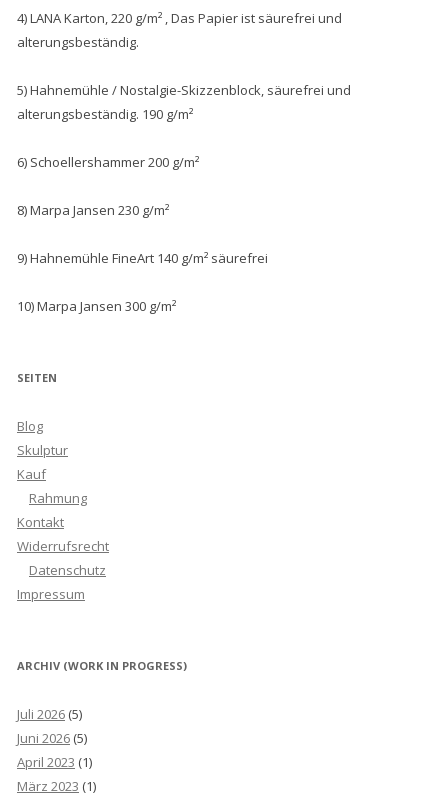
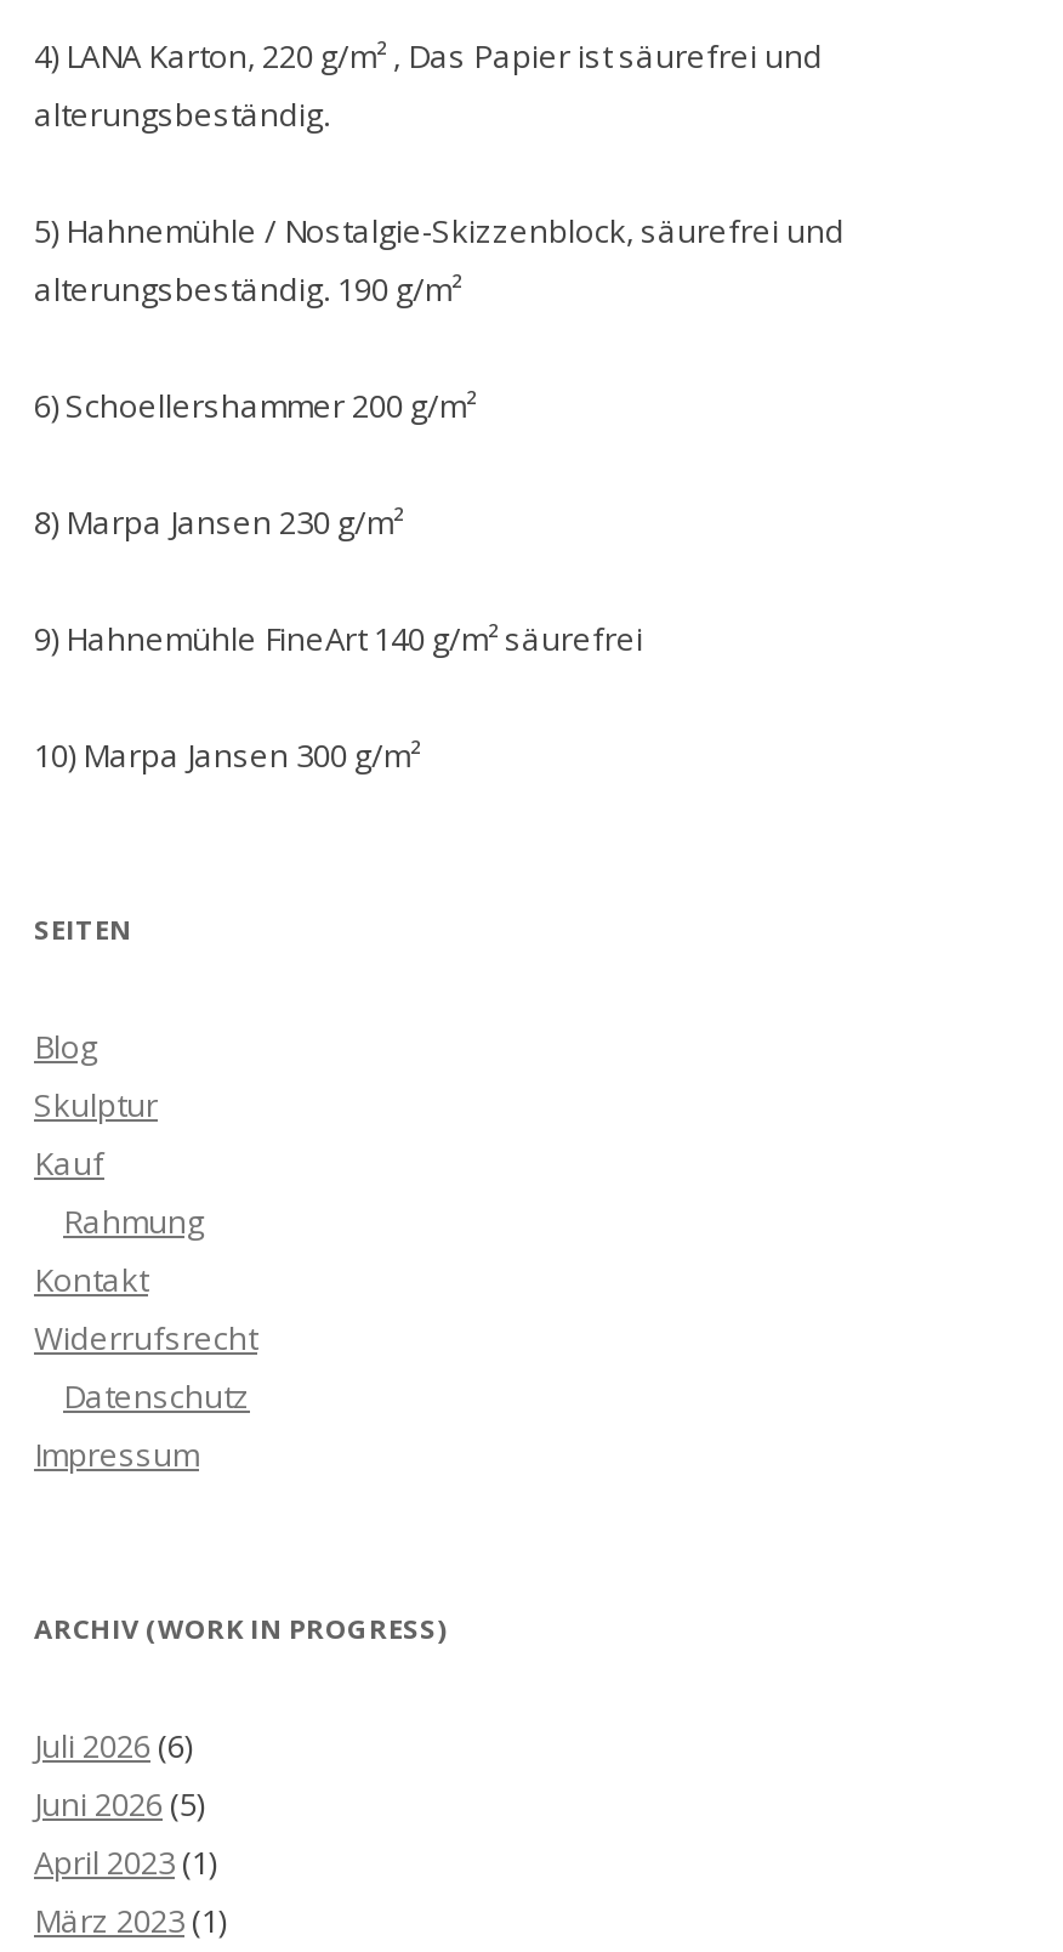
[17,705,82,723] Juli 2026 (5) -> [34,1724,192,1767] Juli 2026 (6)

